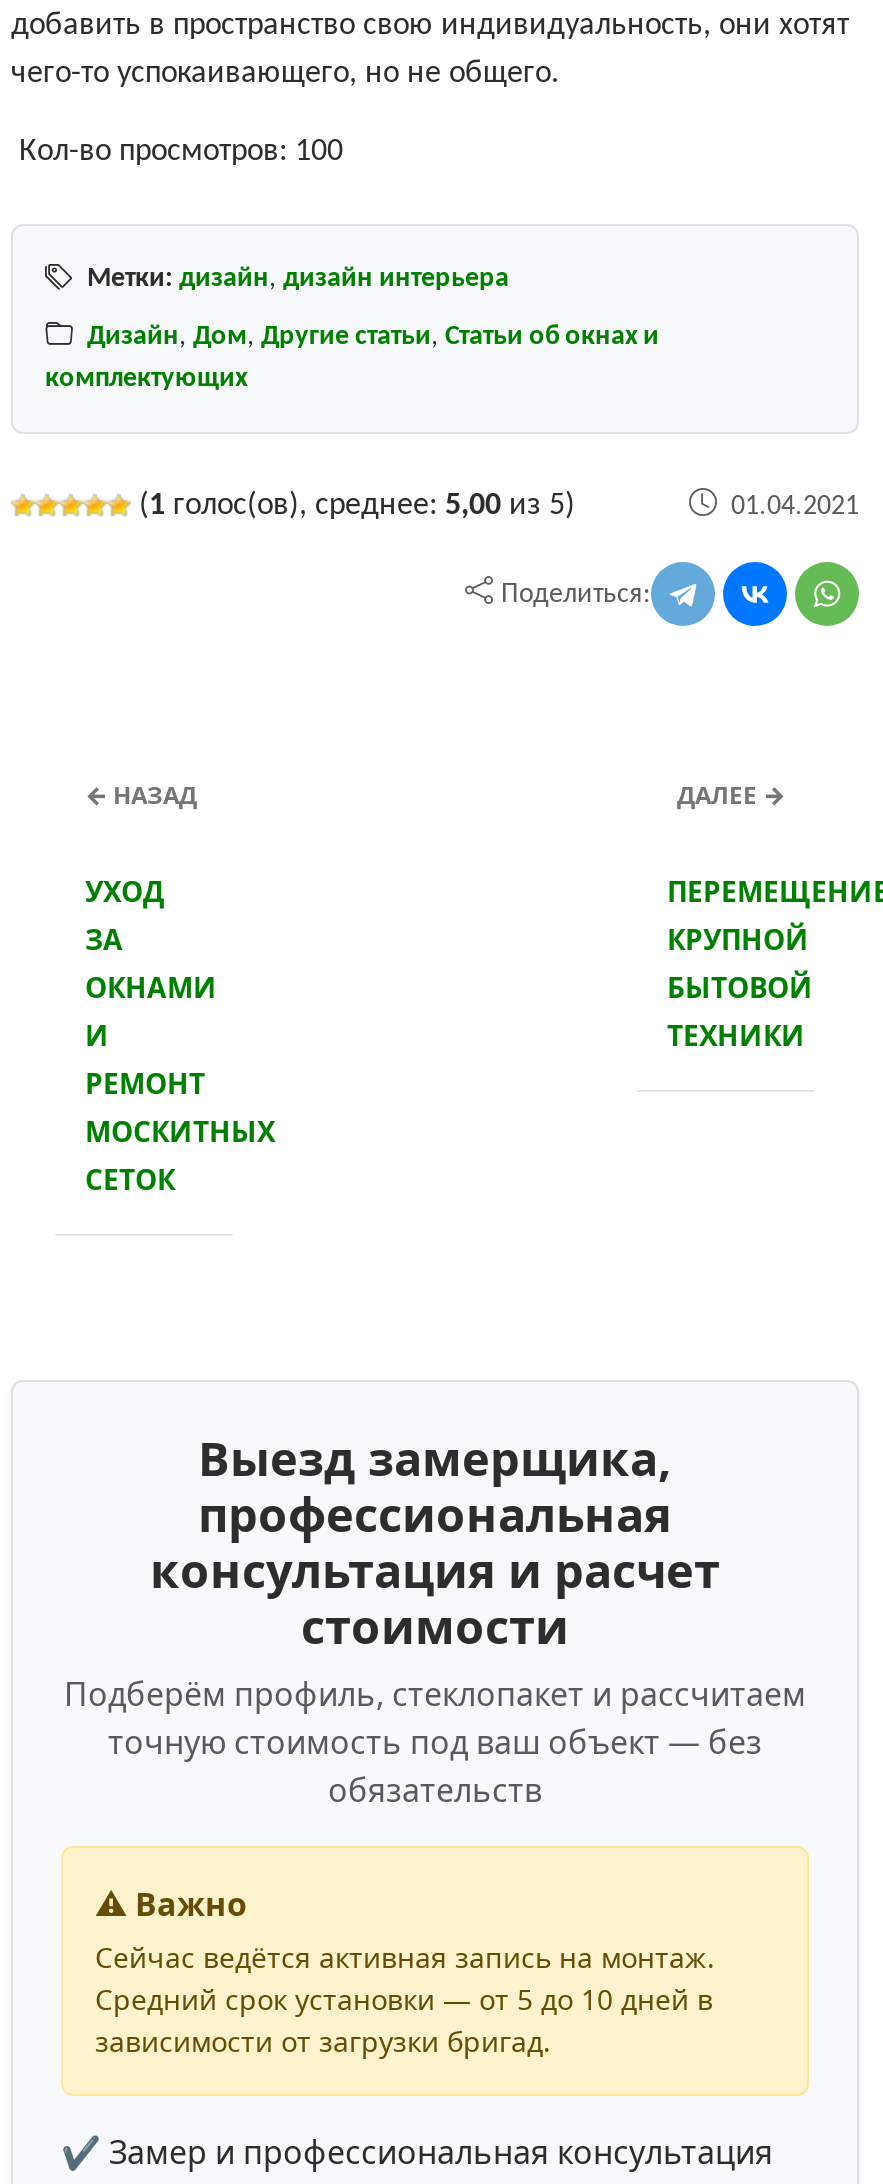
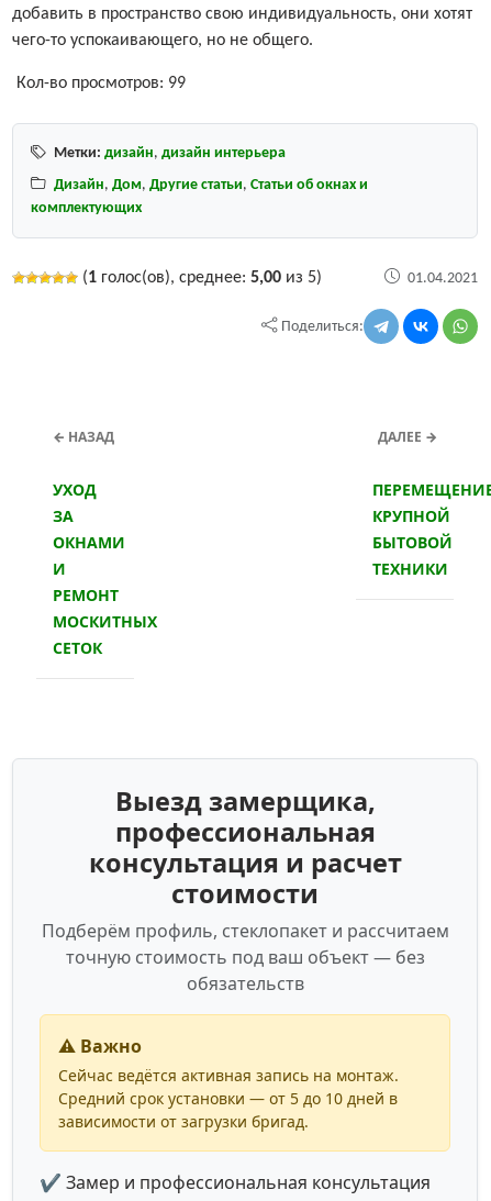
[19,136,343,168] Кол-во просмотров: 100 -> [16,75,186,92] Кол-во просмотров: 99

